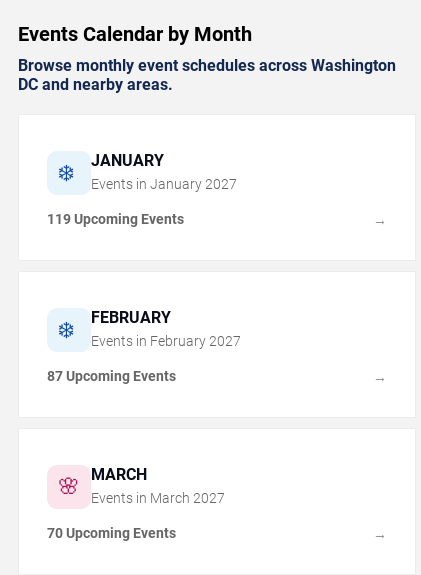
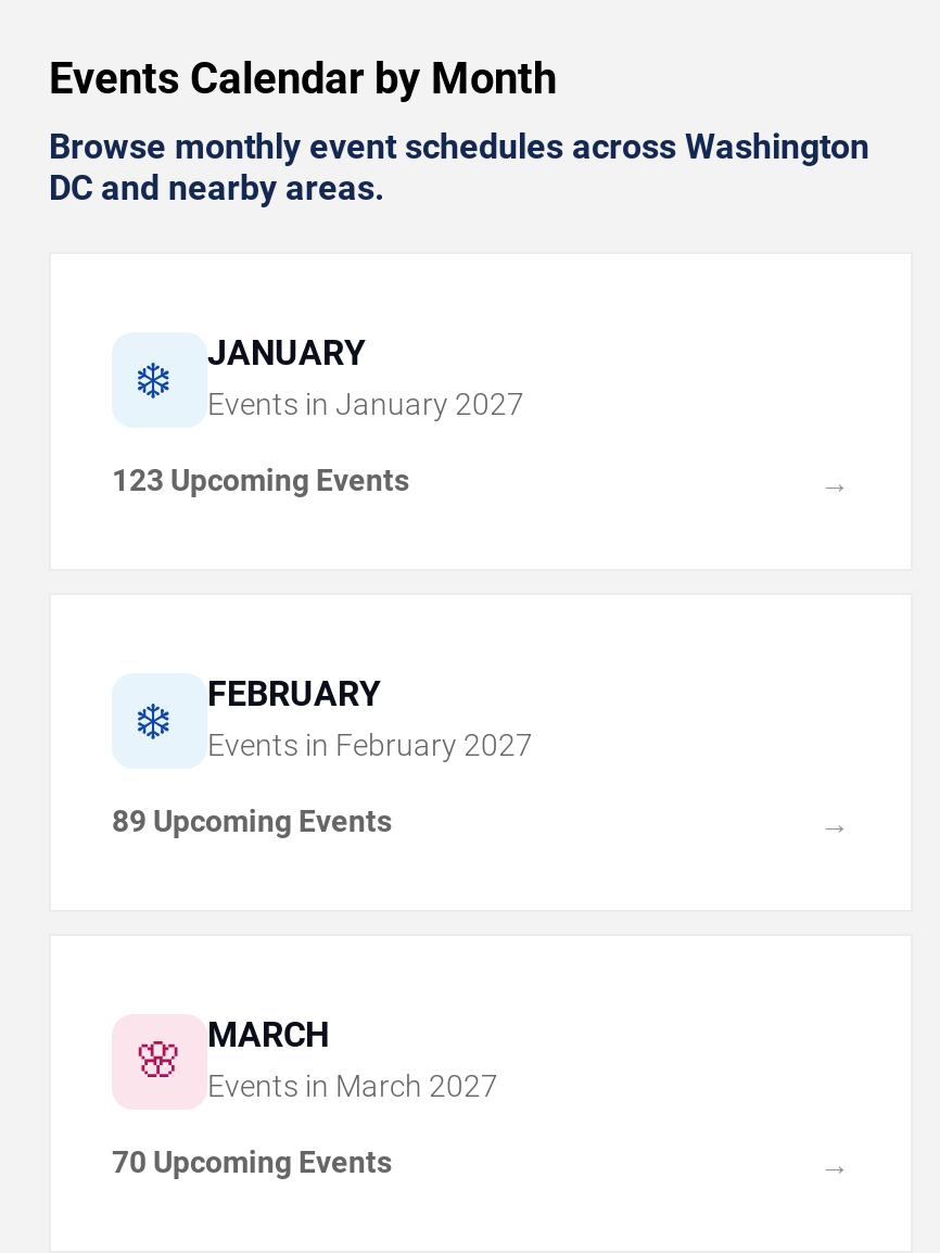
[47,211,184,227] 119 Upcoming Events -> [112,463,409,498] 123 Upcoming Events
[47,368,176,384] 87 Upcoming Events -> [112,804,392,839] 89 Upcoming Events

